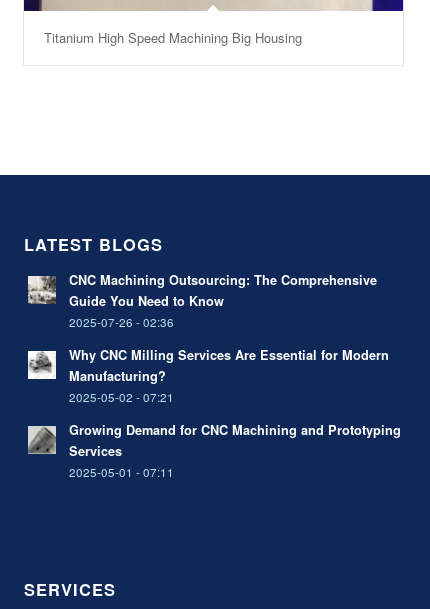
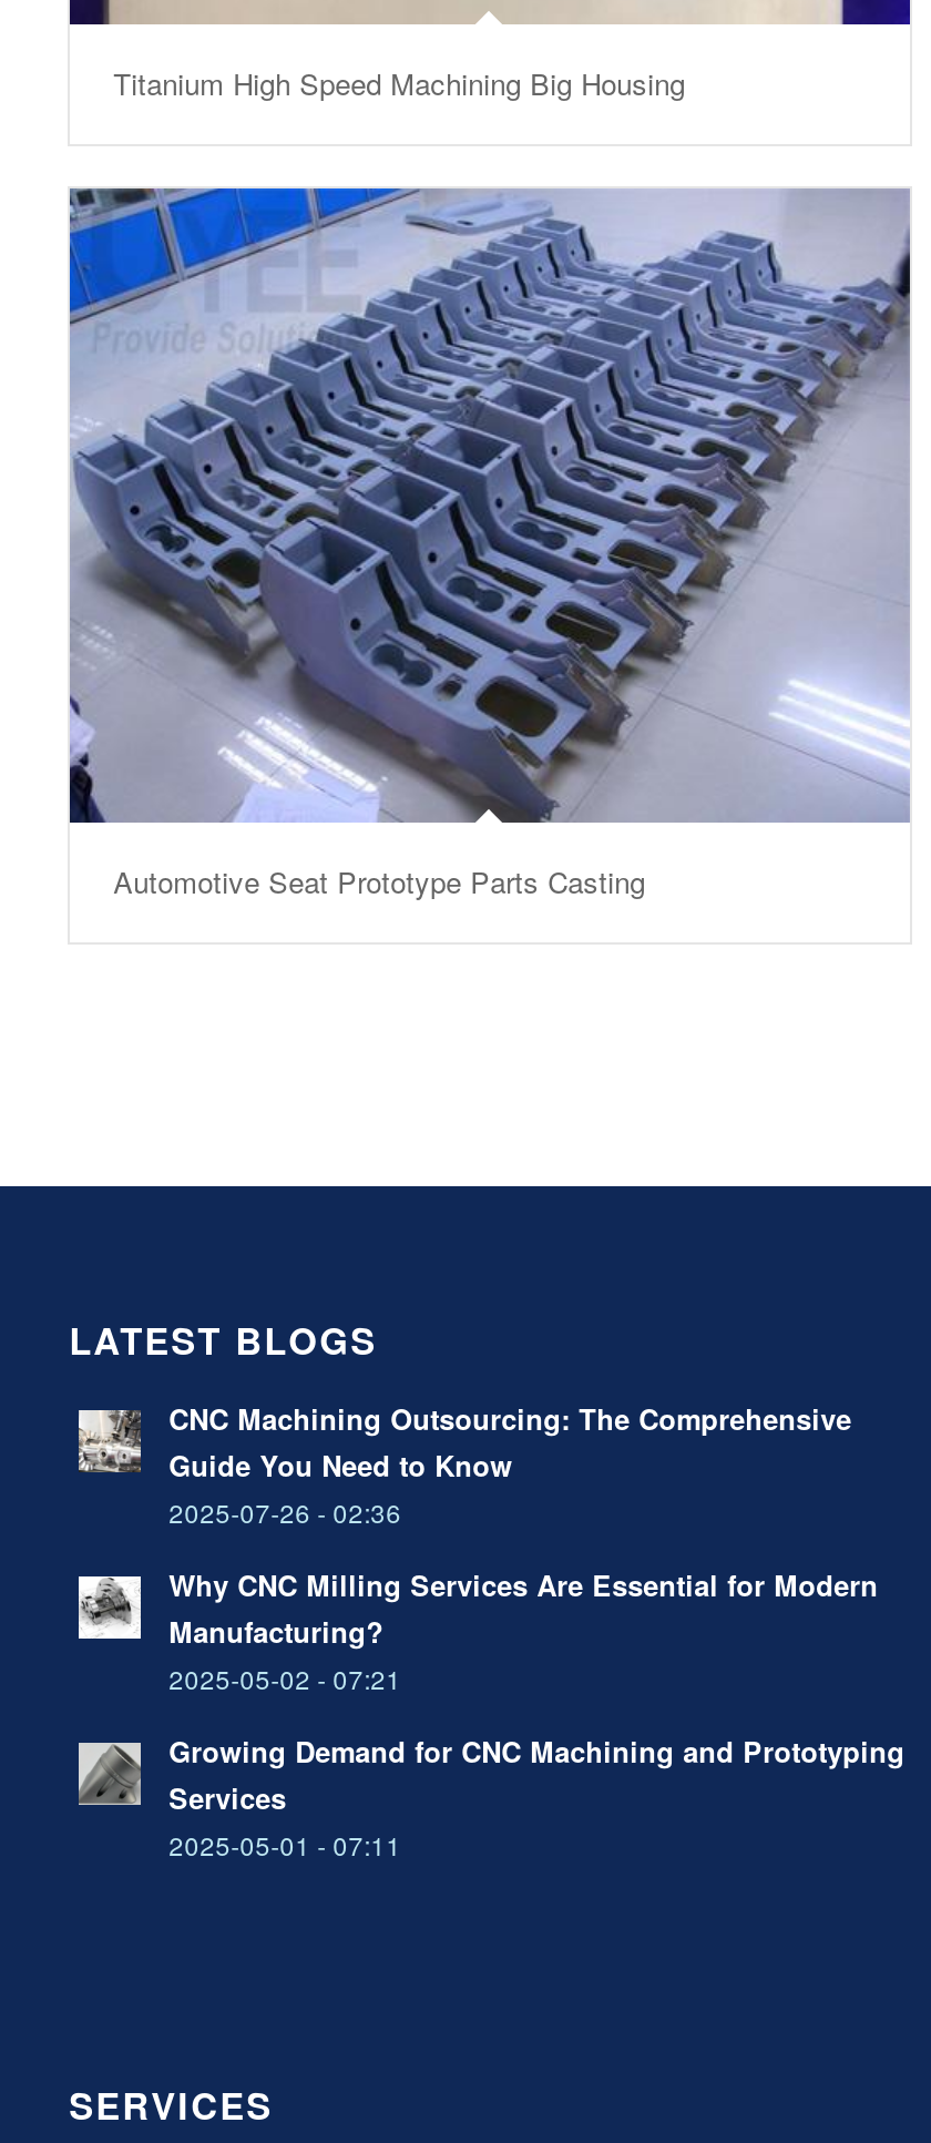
none -> [68,186,912,902] [image] | Automotive Seat Prototype Parts Casting

